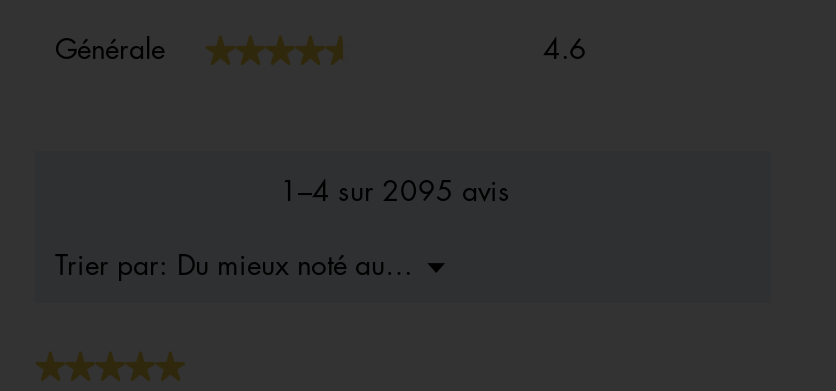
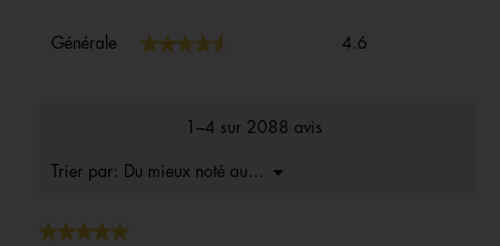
[280,176,526,204] 1–4 sur 2095 avis -> [185,118,332,135] 1–4 sur 2088 avis

